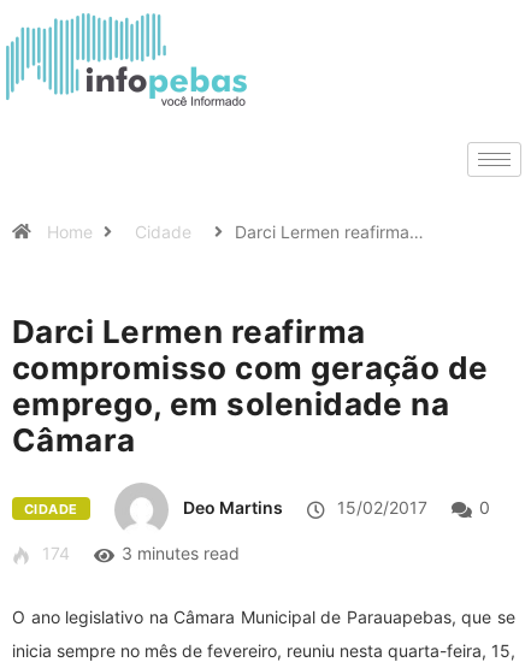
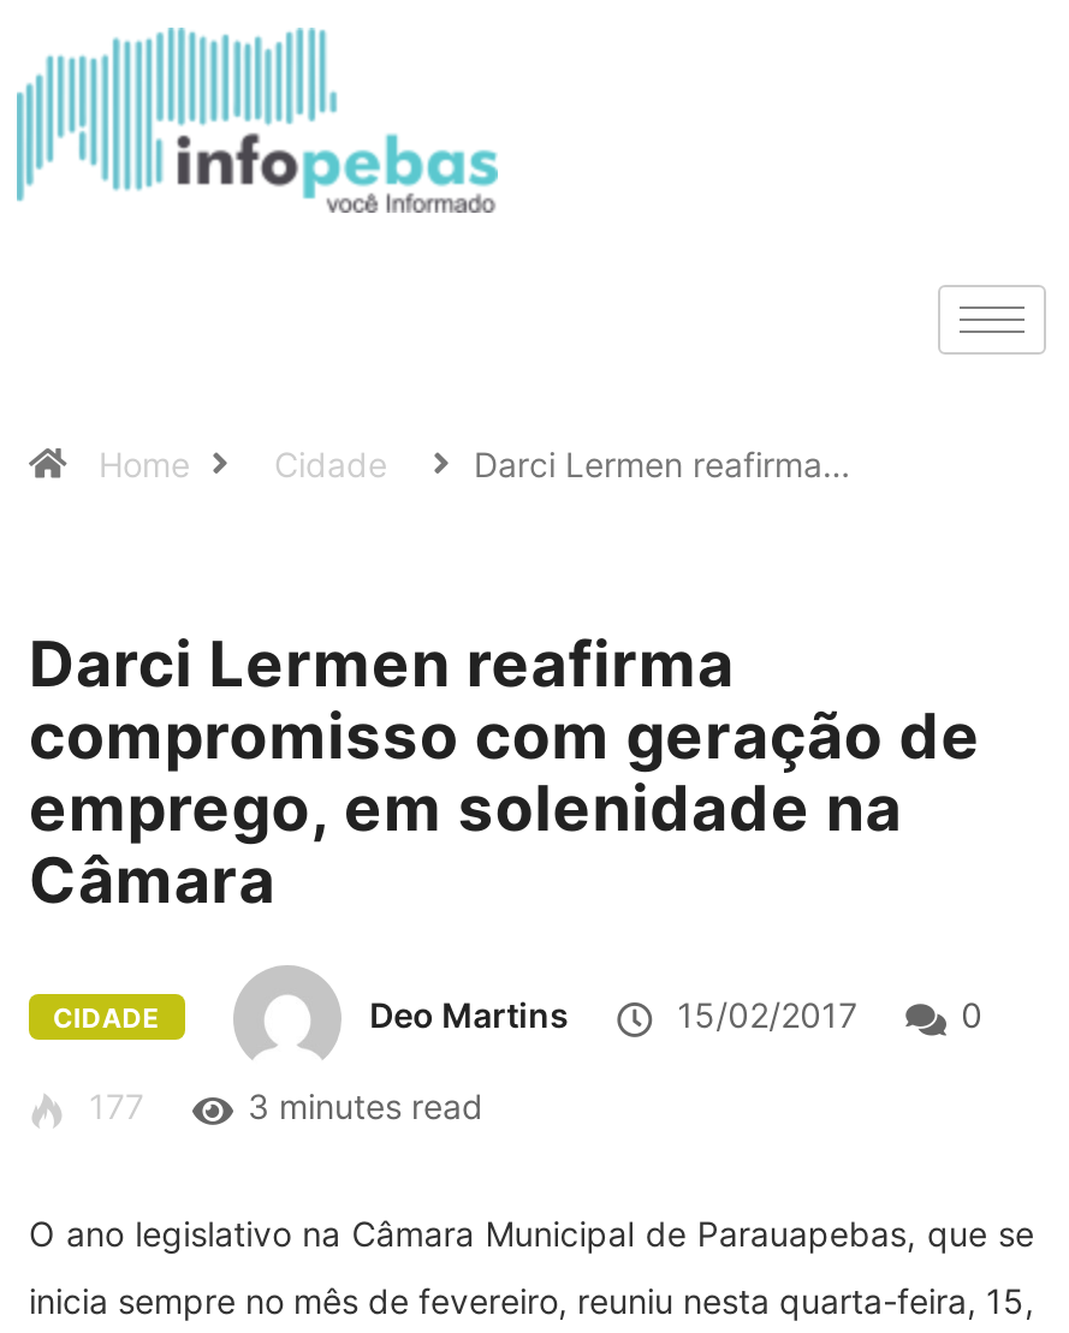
[37,543,70,563] 174 -> [79,1085,144,1126] 177

